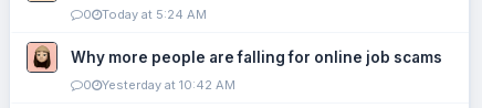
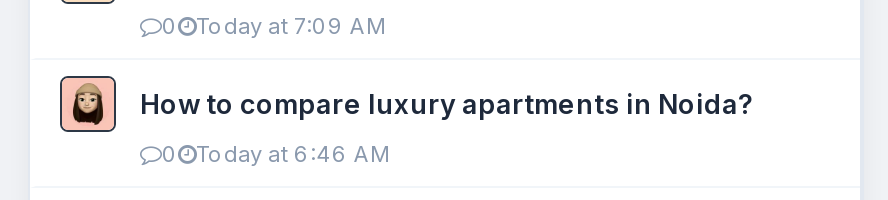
[83,7,207,22] 0 Today at 5:24 AM -> [162,12,386,40] 0 Today at 7:09 AM
[71,48,442,66] Why more people are falling for online job scams -> [140,88,752,120] How to compare luxury apartments in Noida?
[102,77,235,93] Yesterday at 10:42 AM -> [196,140,390,168] Today at 6:46 AM

